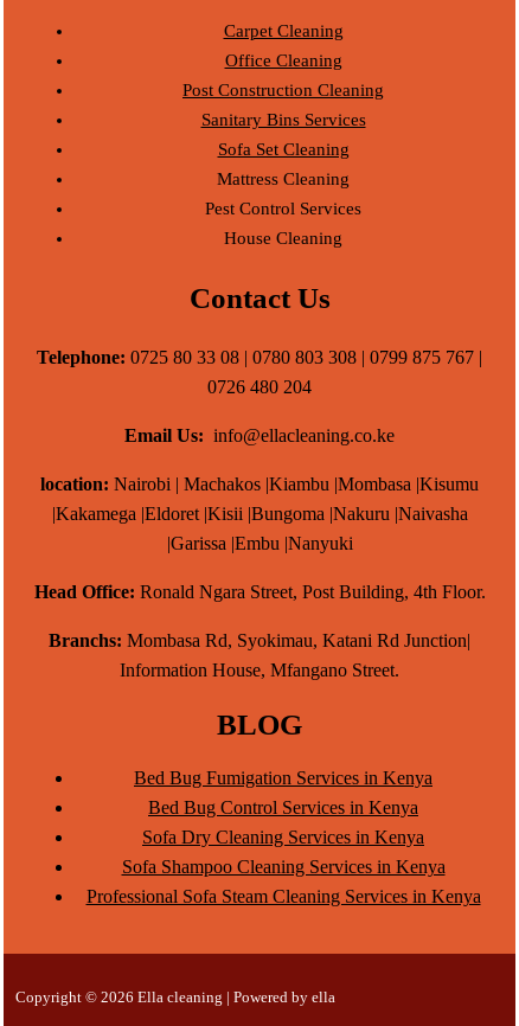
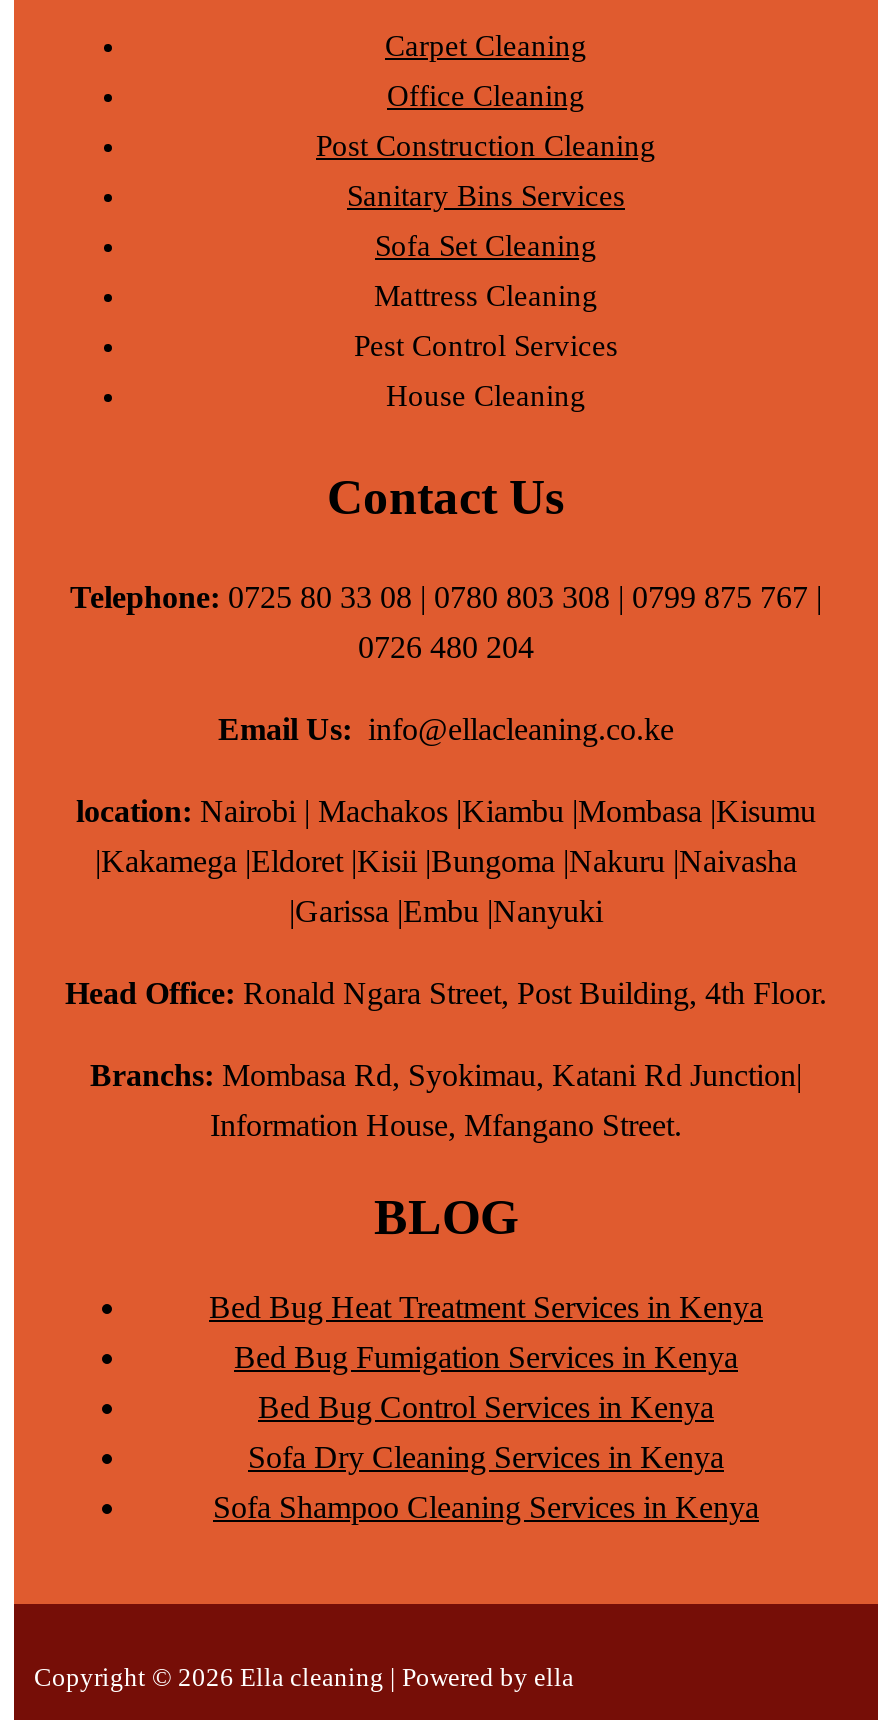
none -> [209,1290,763,1324] Bed Bug Heat Treatment Services in Kenya
moved [121,768,445,877] -> [213,1340,759,1524]: Bed Bug Fumigation Services in Kenya | Bed Bug Control Services in Kenya | Sofa Dry Cleaning Services in Kenya | Sofa Shampoo Cleaning Services in Kenya
[86,886,480,907] Professional Sofa Steam Cleaning Services in Kenya -> none

